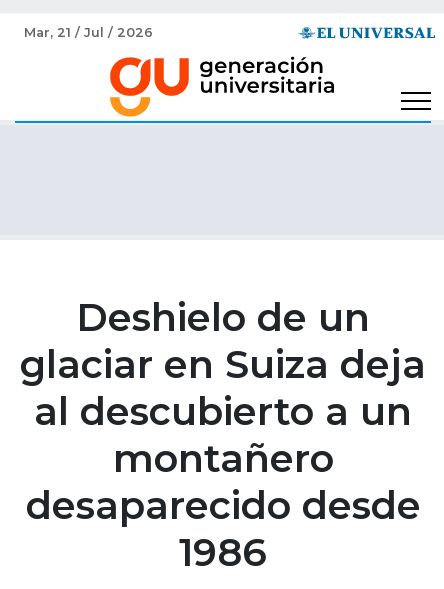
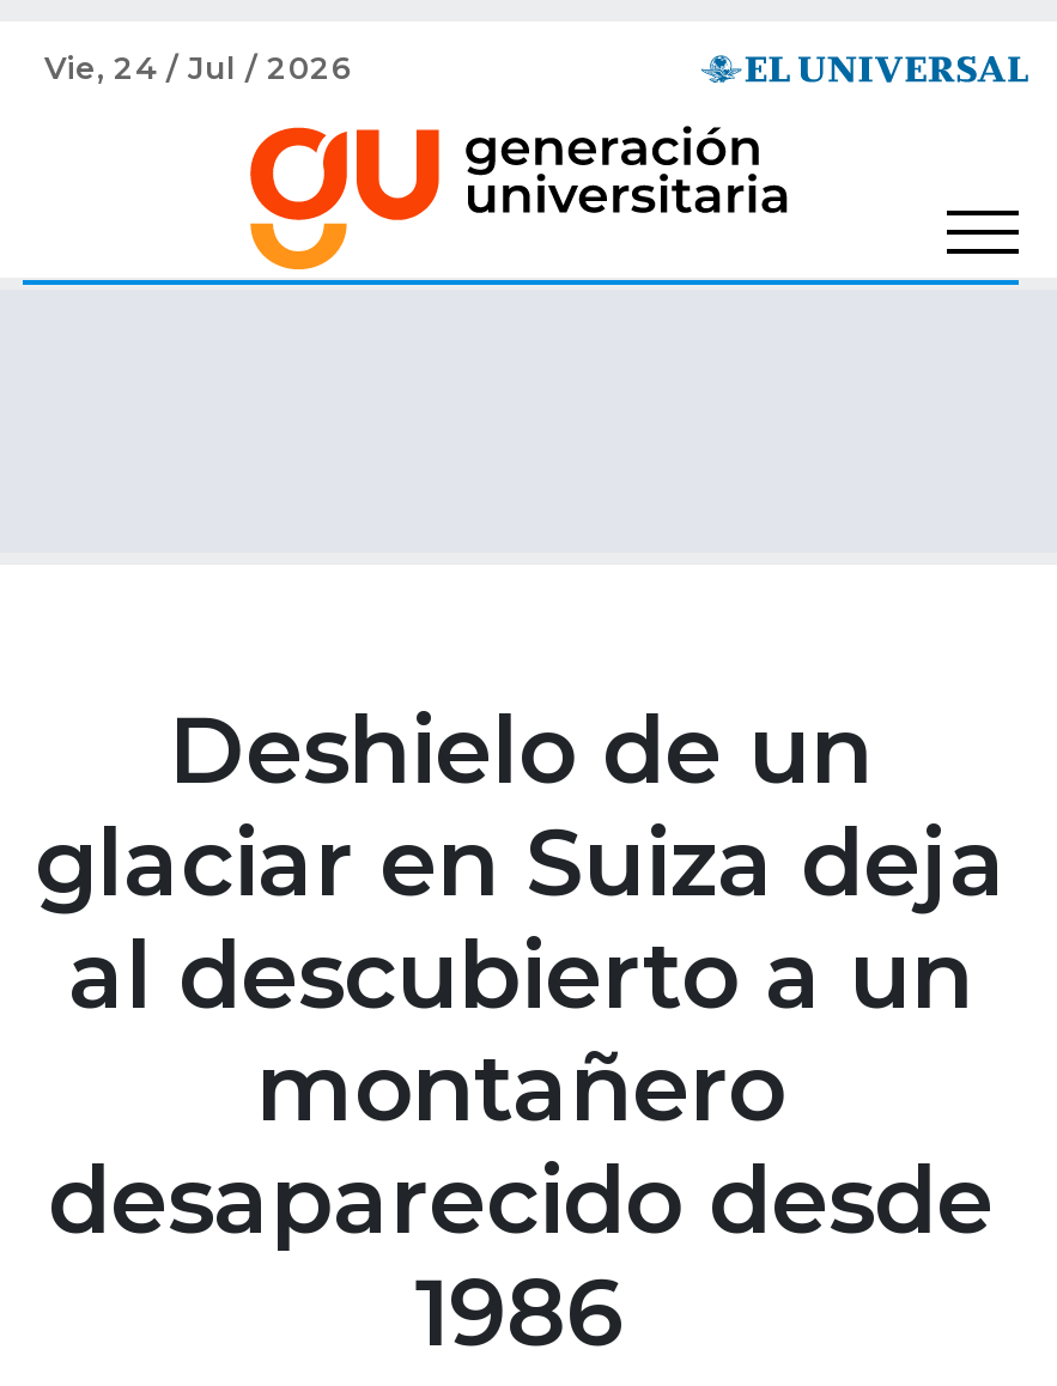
[24,25,153,40] Mar, 21 / Jul / 2026 -> [44,50,353,86] Vie, 24 / Jul / 2026

